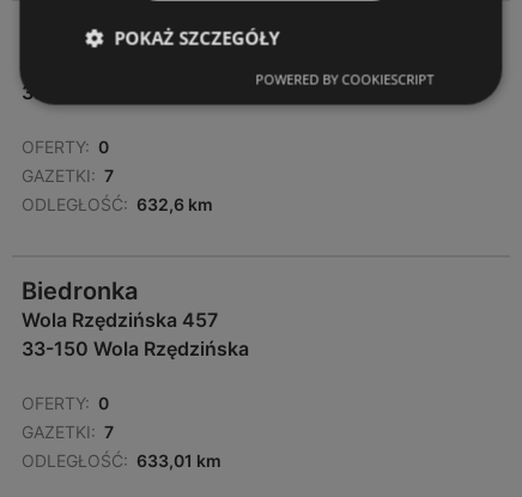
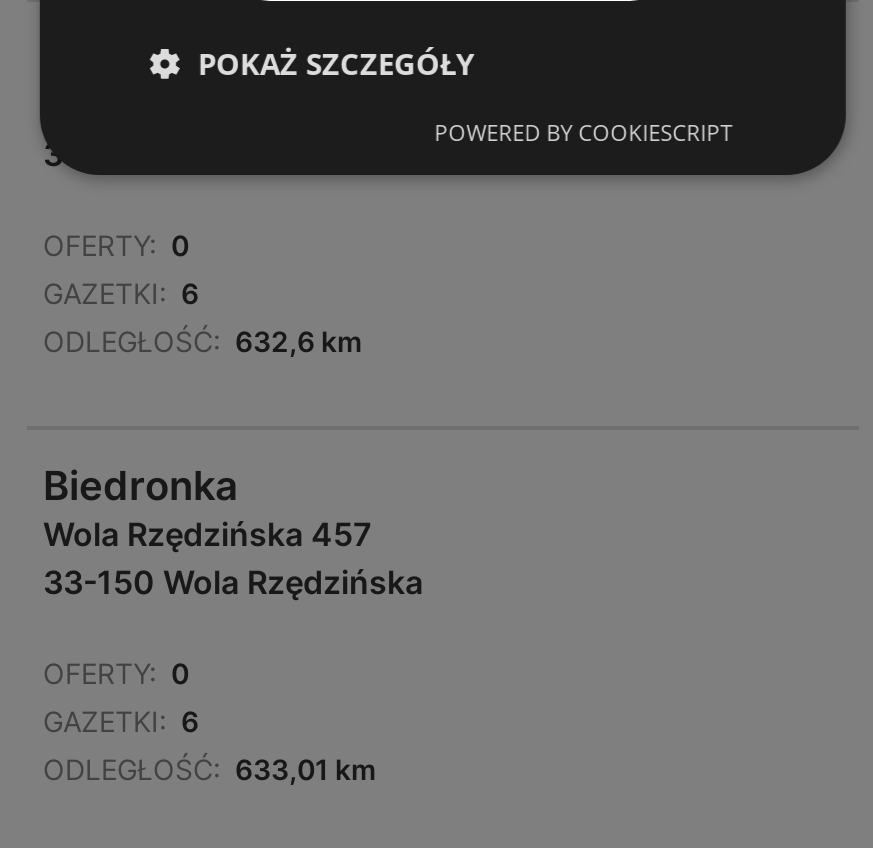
[22,166,114,186] GAZETKI: 7 -> [43,276,199,310] GAZETKI: 6
[22,422,114,442] GAZETKI: 7 -> [43,704,199,738] GAZETKI: 6

